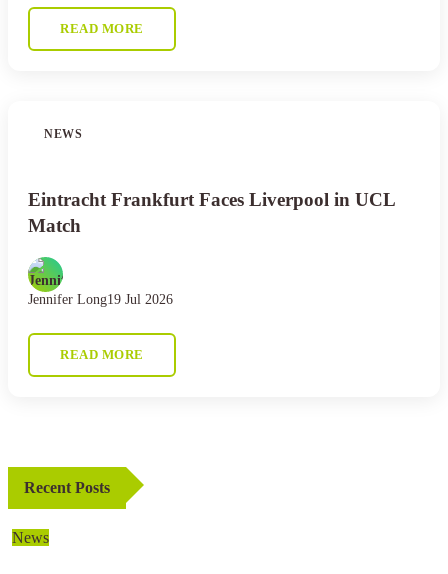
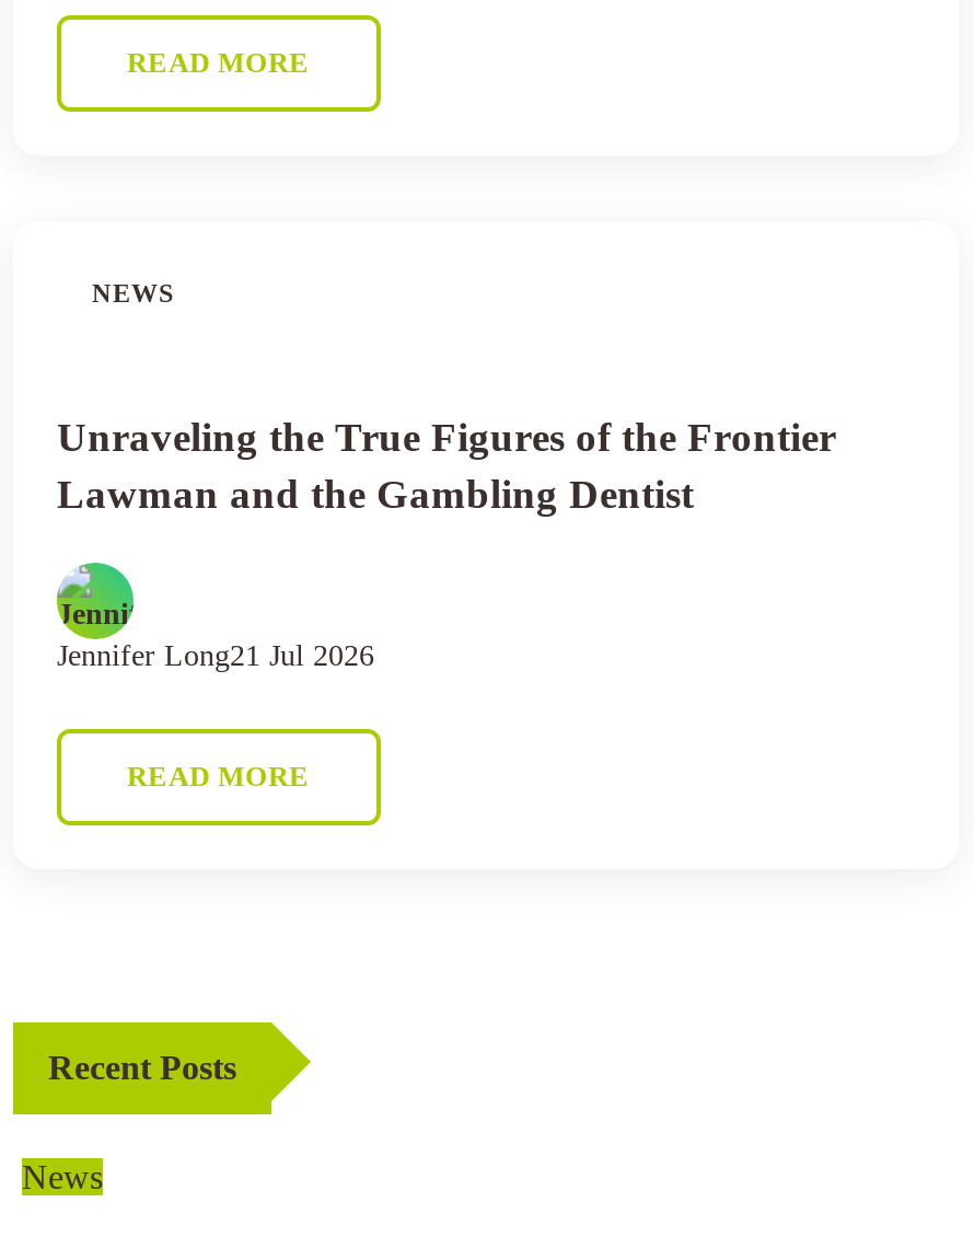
[28,189,395,236] Eintracht Frankfurt Faces Liverpool in UCL | Match -> [57,413,836,516] Unraveling the True Figures of the Frontier | Lawman and the Gambling Dentist
[28,292,173,307] Jennifer Long19 Jul 2026 -> [57,640,374,673] Jennifer Long21 Jul 2026

